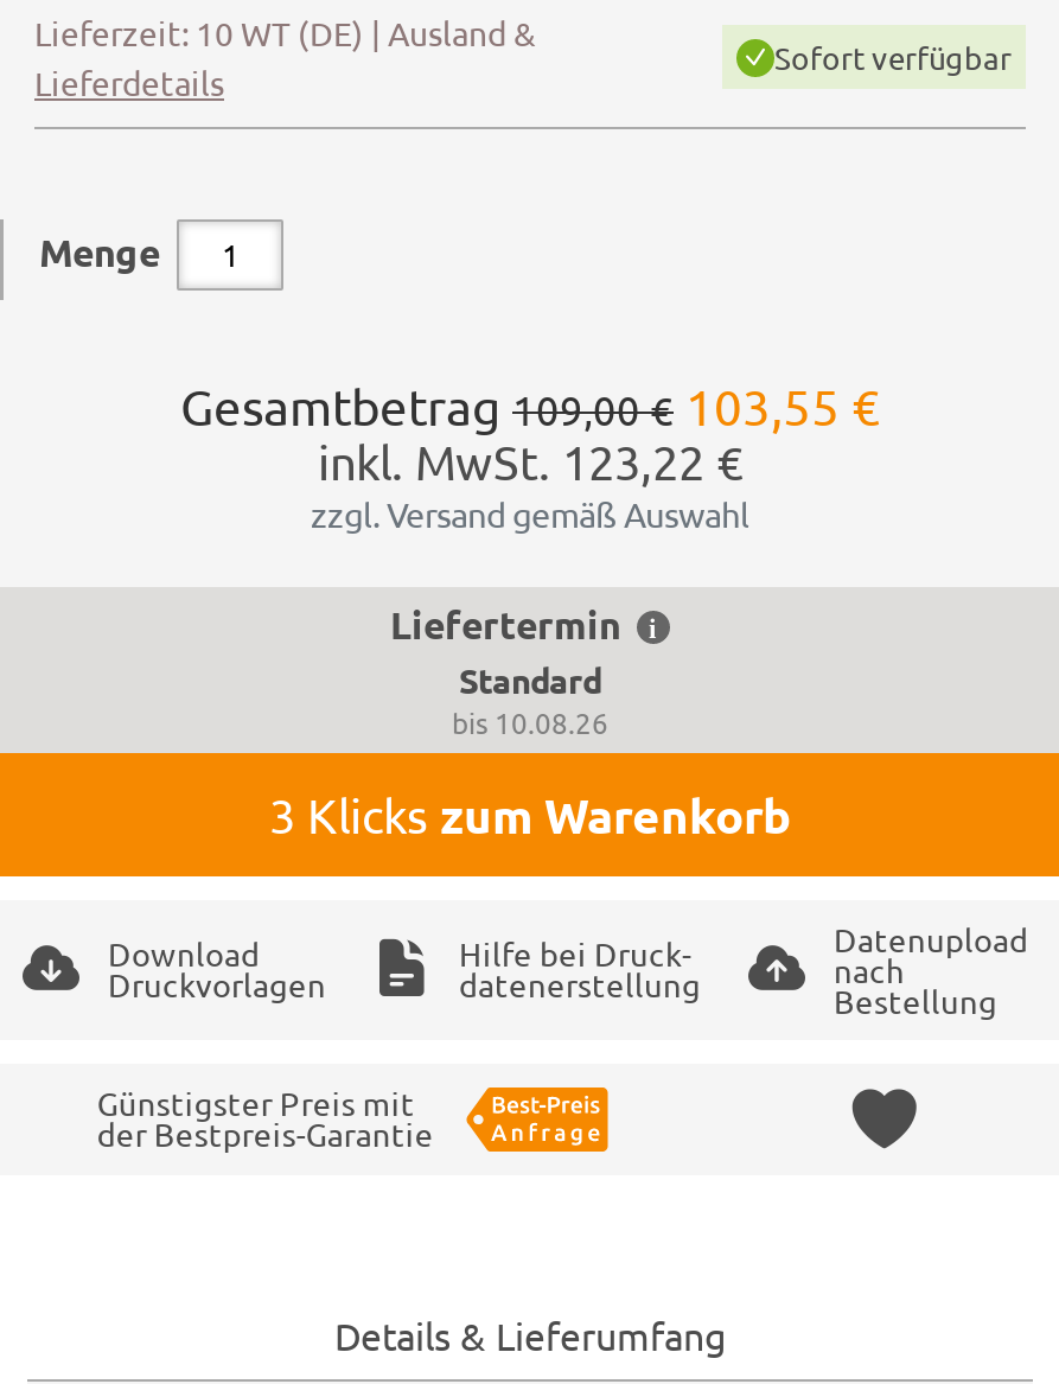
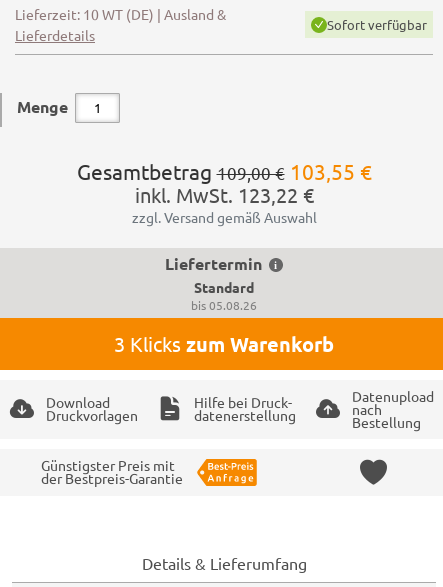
[452,704,608,742] bis 10.08.26 -> [191,297,257,313] bis 05.08.26

